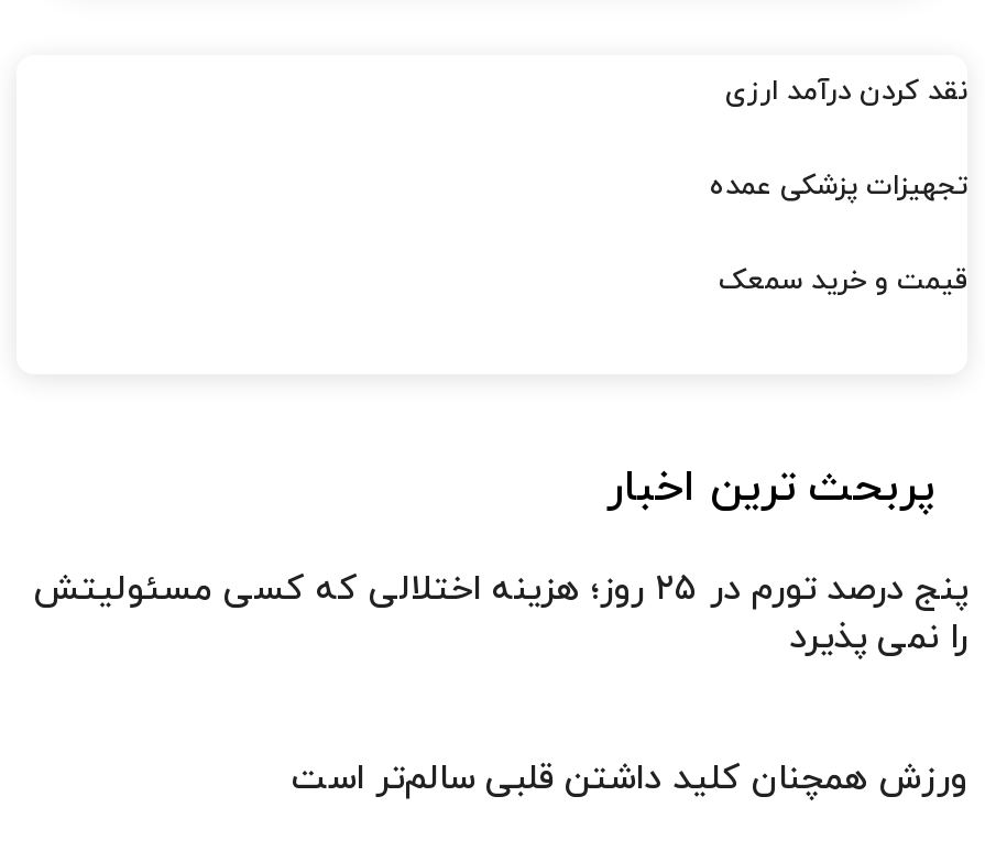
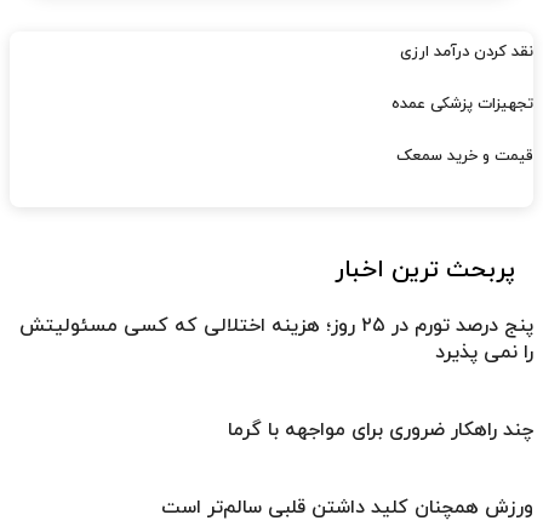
none -> [228,417,533,443] چند راهکار ضروری برای مواجهه با گرما

